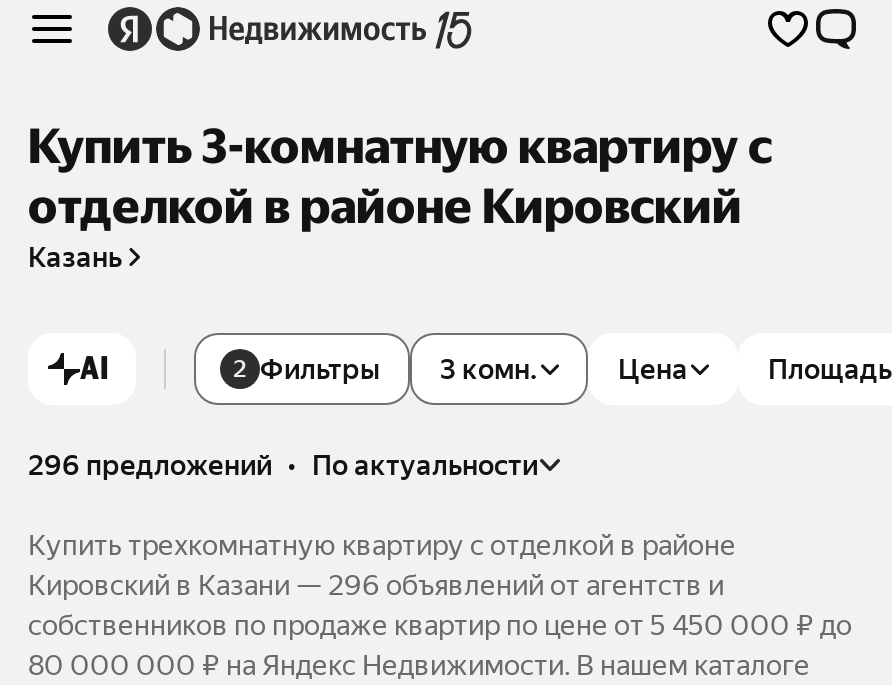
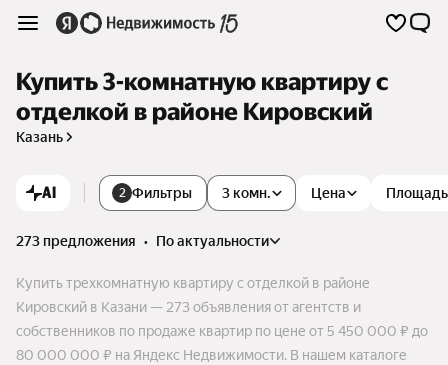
[28,449,538,481] 296 предложений • по актуальности -> [16,233,269,249] 273 предложения • по актуальности
[28,569,724,601] Кировский в Казани — 296 объявлений от агентств и -> [16,299,361,315] Кировский в Казани — 273 объявления от агентств и

